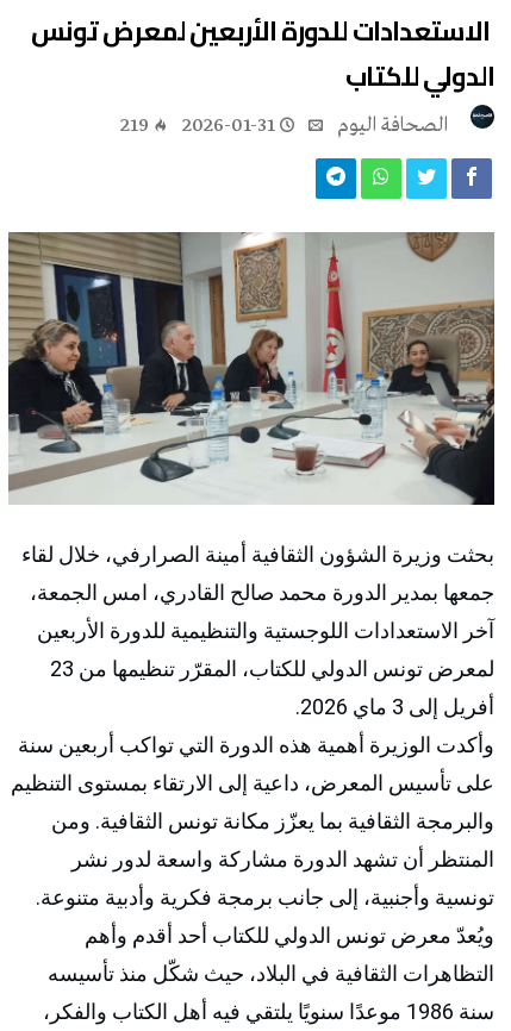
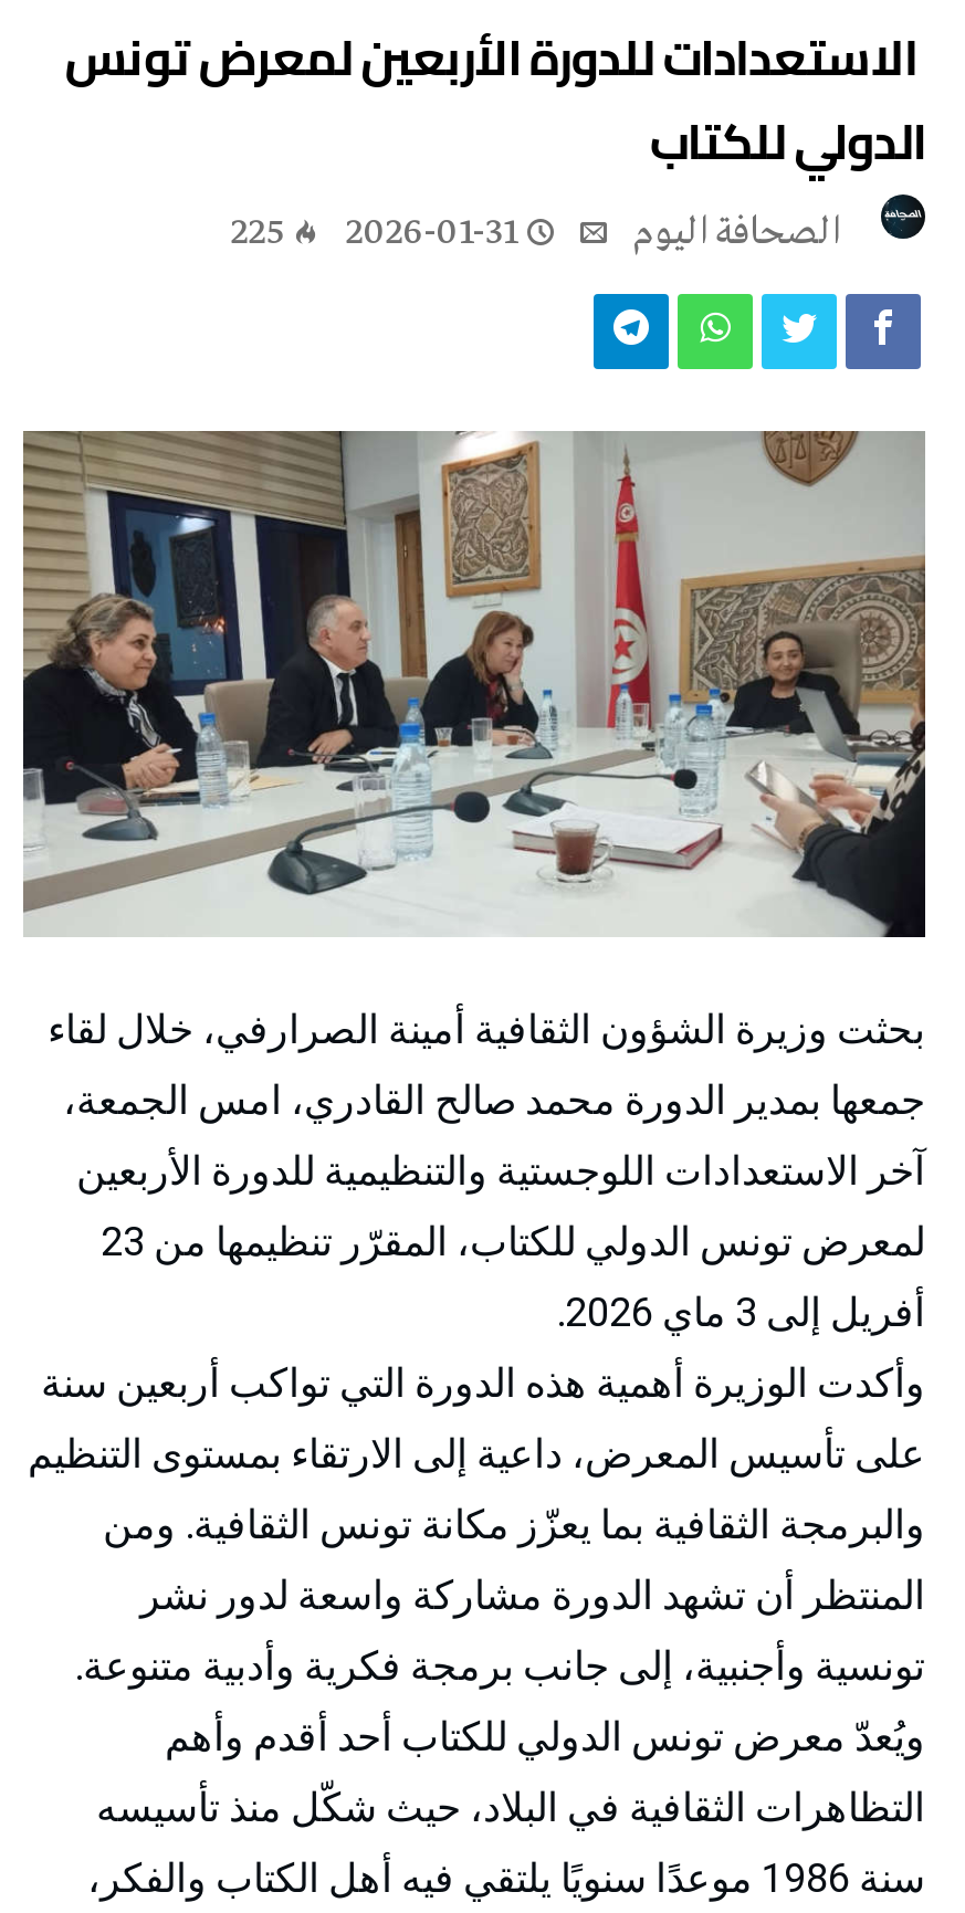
[120,113,275,138] 219 2026-01-31 -> [231,210,518,256] 225 2026-01-31

